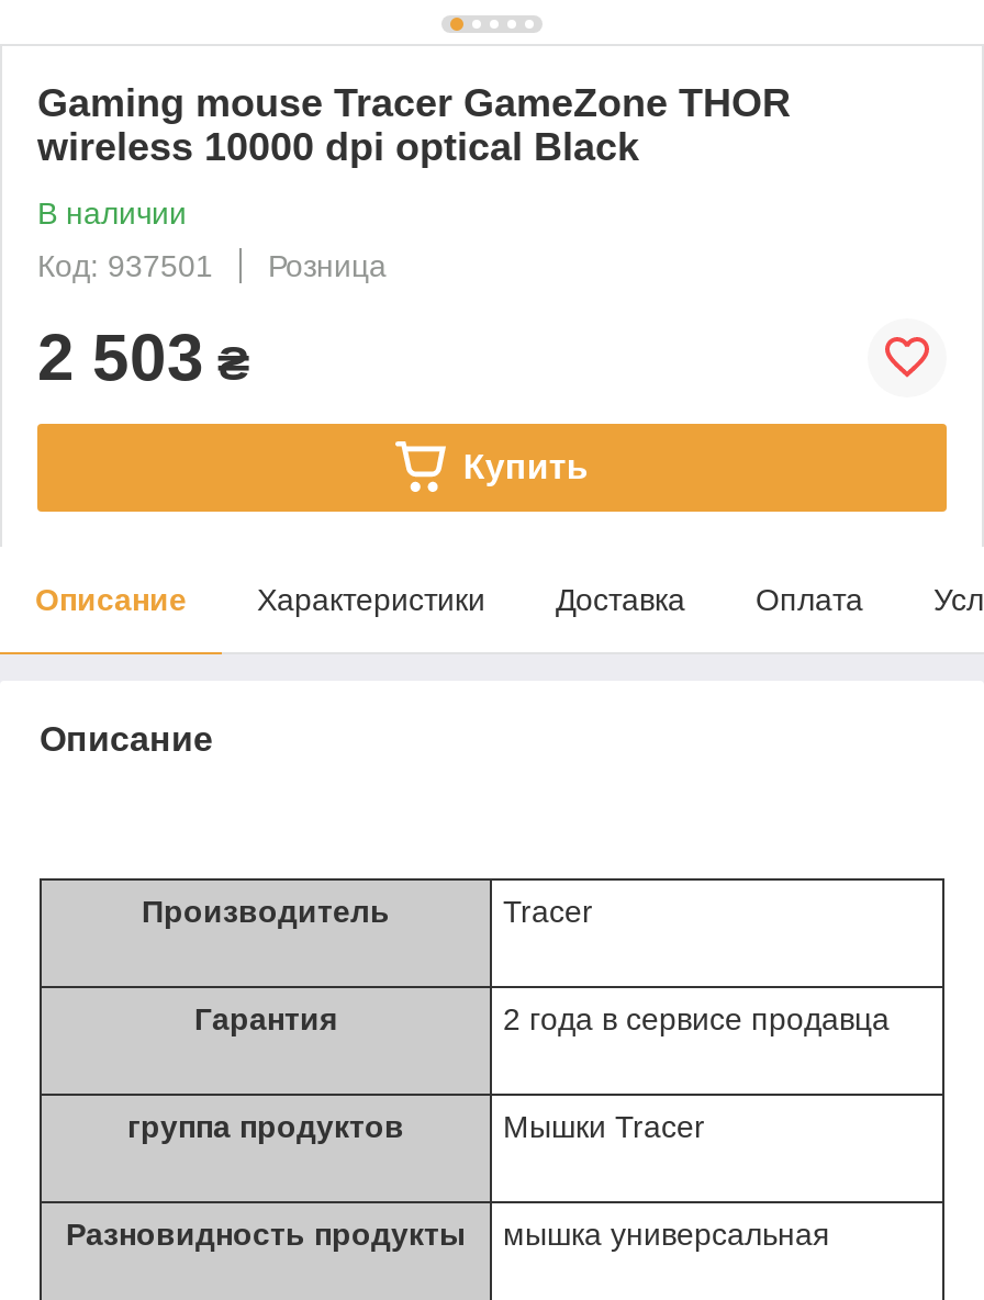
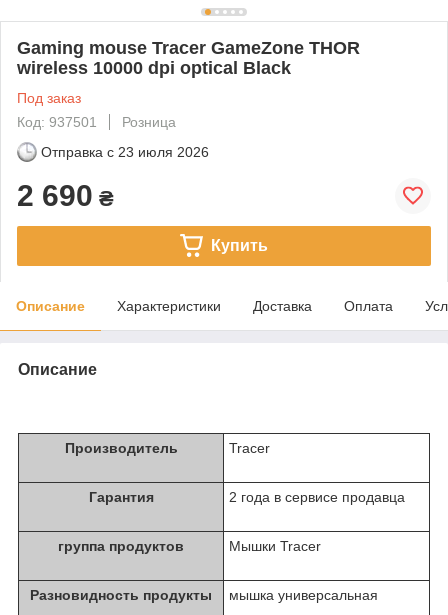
[37,195,187,230] В наличии -> [17,90,81,106] Под заказ
[37,320,250,393] 2 503 ₴ -> [17,144,209,212] Отправка с 23 июля 2026 | 2 690 ₴

